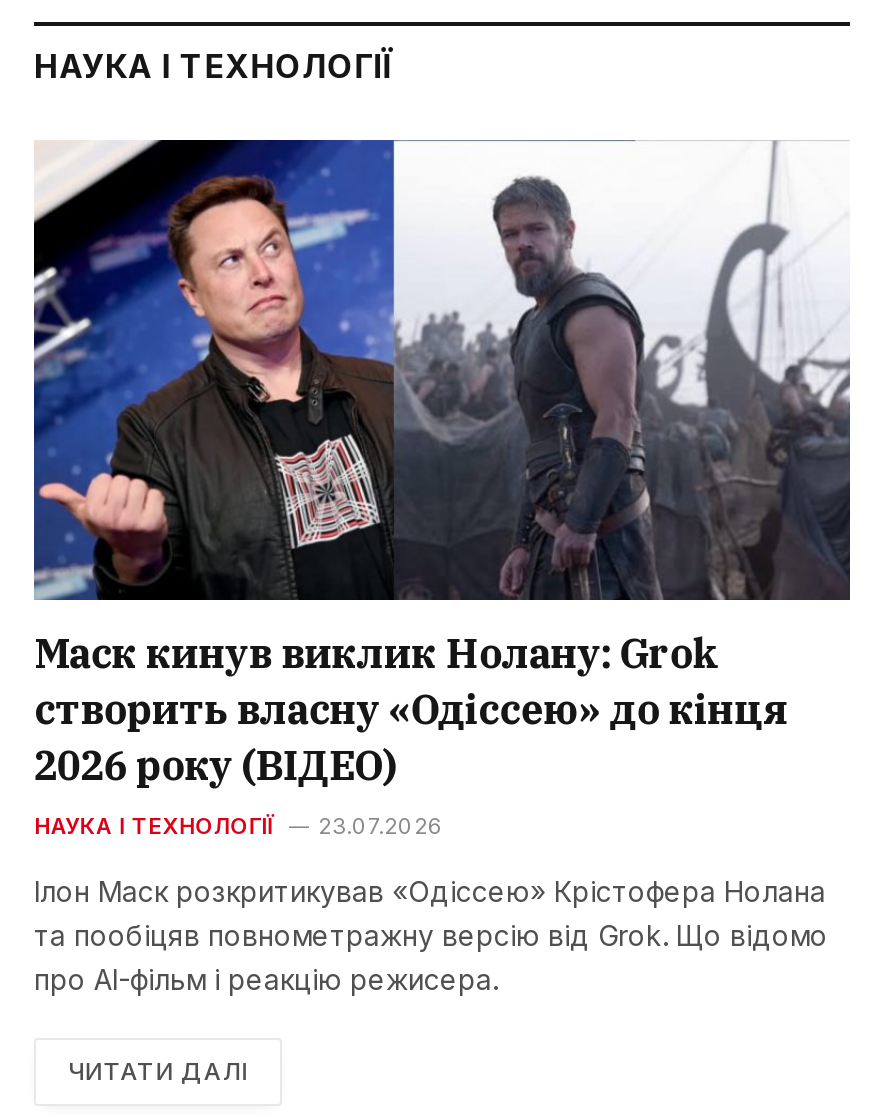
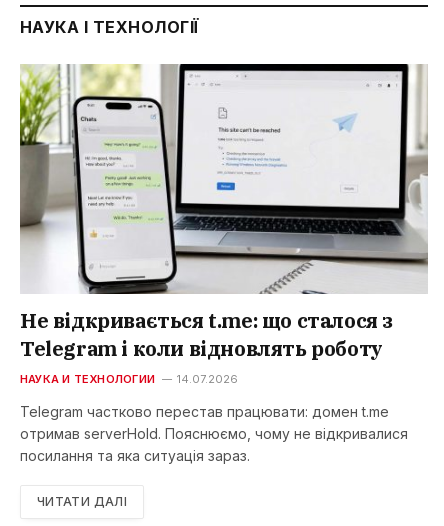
[32,138,852,840] [image] | Маск кинув виклик Нолану: Grok | створить власну «Одіссею» до кінця | 2026 року (ВІДЕО) | НАУКА І ТЕХНОЛОГІЇ | 23.07.2026 -> [19,63,428,386] [image] | Не відкривається t.me: що сталося з | Telegram і коли відновлять роботу | НАУКА И ТЕХНОЛОГИИ | 14.07.2026
[34,874,828,996] Ілон Маск розкритикував «Одіссею» Крістофера Нолана | та пообіцяв повнометражну версію від Grok. Що відомо | про AI-фільм і реакцію режисера. -> [20,403,408,464] Telegram частково перестав працювати: домен t.me | отримав serverHold. Пояснюємо, чому не відкривалися | посилання та яка ситуація зараз.

